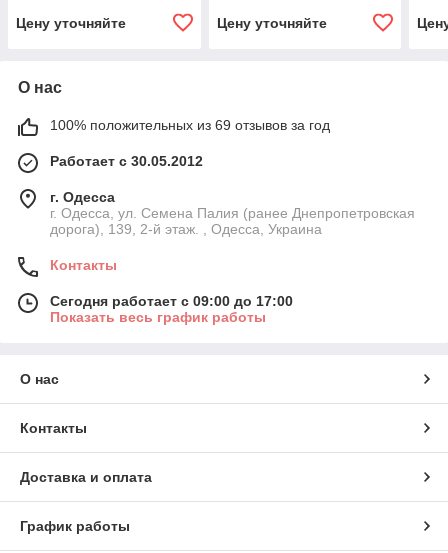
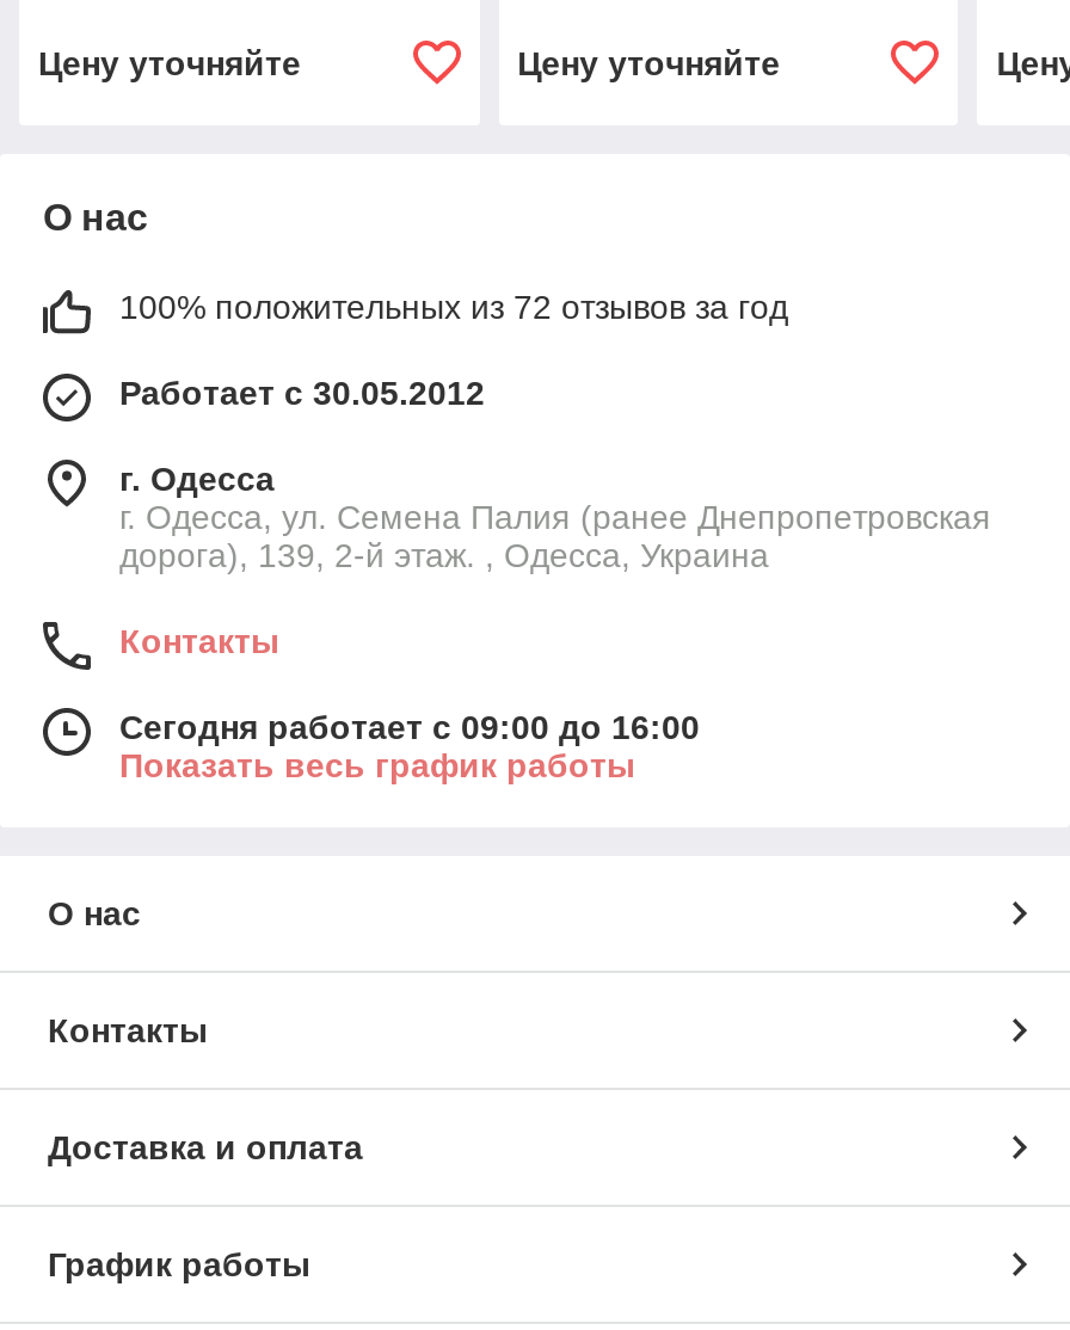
[50,117,330,133] 100% положительных из 69 отзывов за год -> [119,287,788,325] 100% положительных из 72 отзывов за год
[50,293,293,309] Сегодня работает с 09:00 до 17:00 -> [119,707,700,745] Сегодня работает с 09:00 до 16:00

